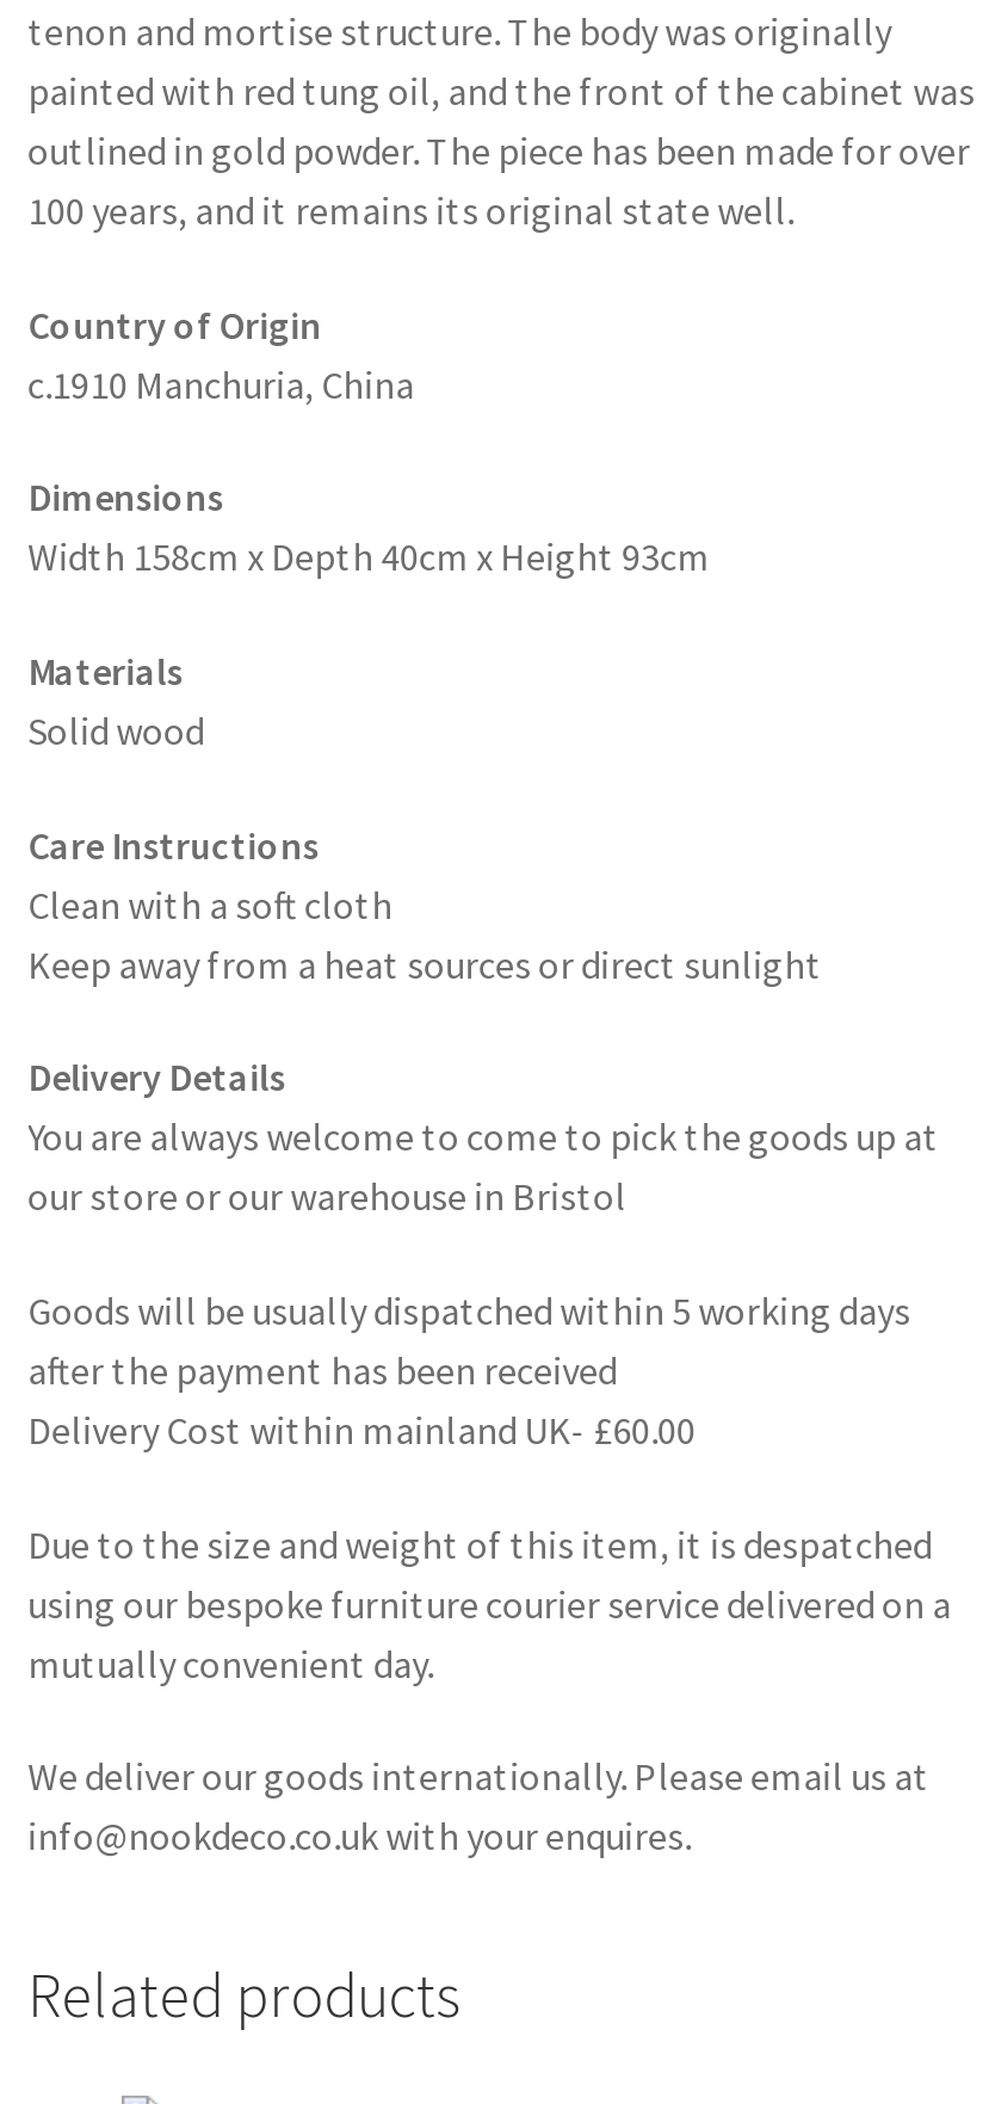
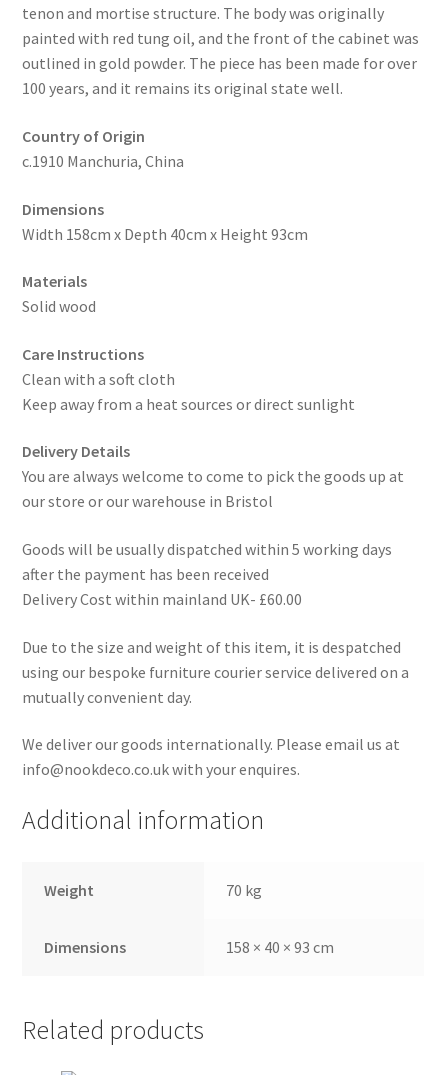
none -> [22,804,334,957] Additional information | Weight | 70 kg | Dimensions | 158 × 40 × 93 cm

